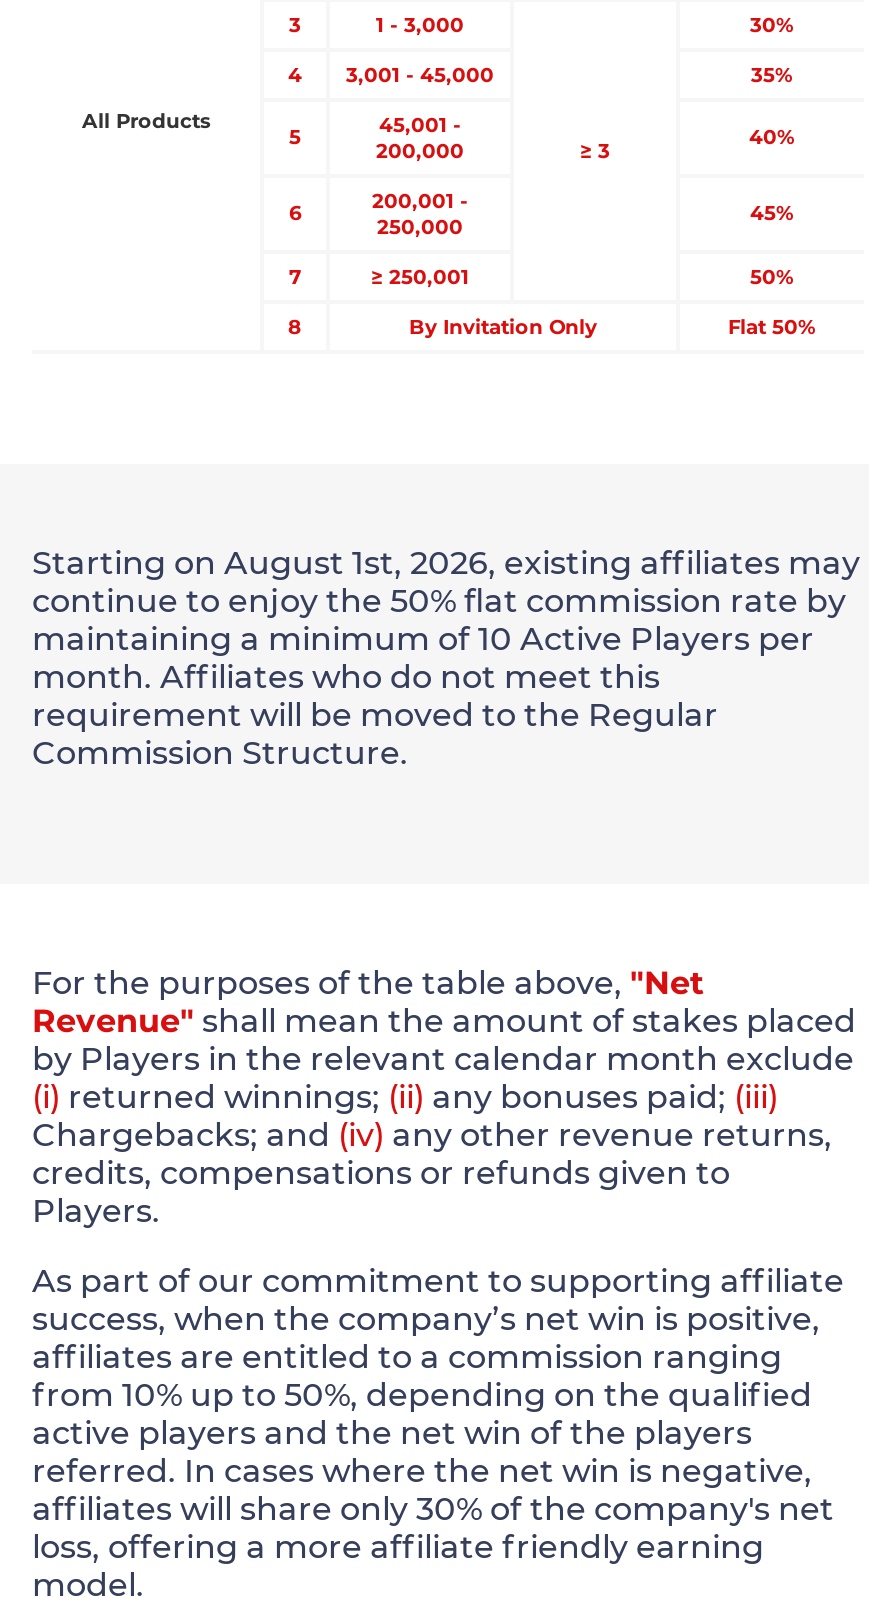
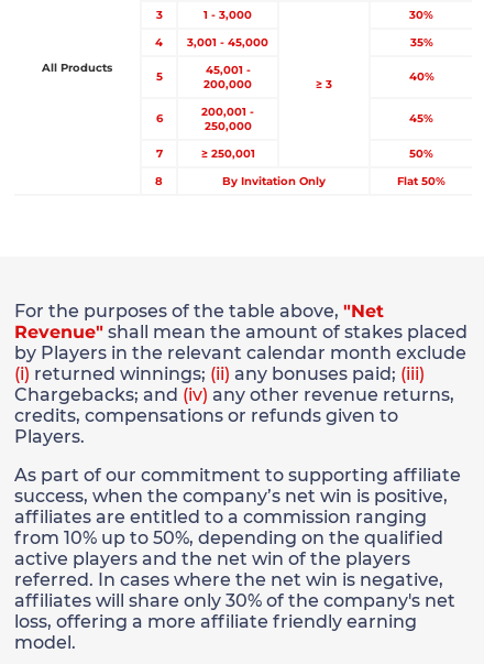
[32,543,860,771] Starting on August 1st, 2026, existing affiliates may | continue to enjoy the 50% flat commission rate by | maintaining a minimum of 10 Active Players per | month. Affiliates who do not meet this | requirement will be moved to the Regular | Commission Structure. -> none

